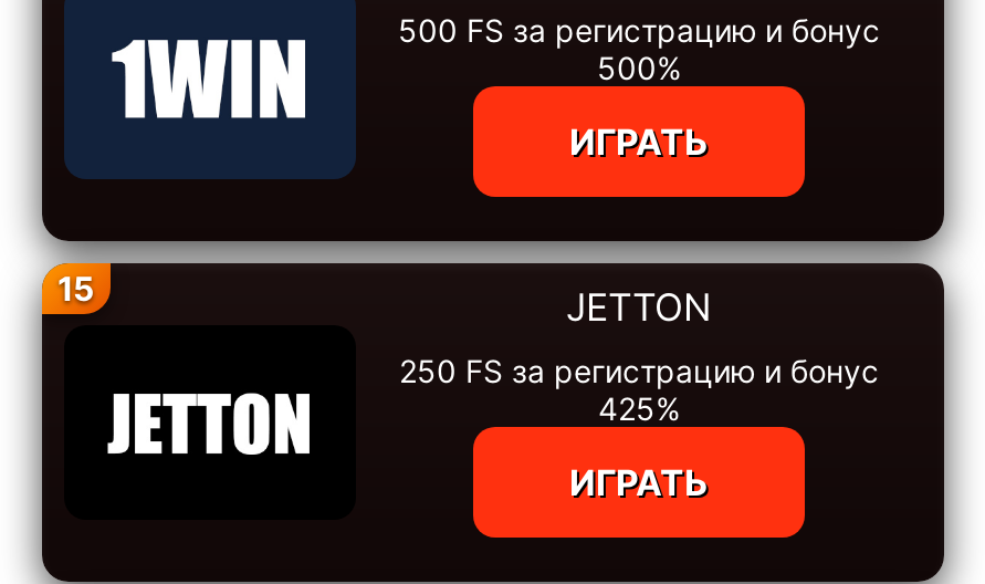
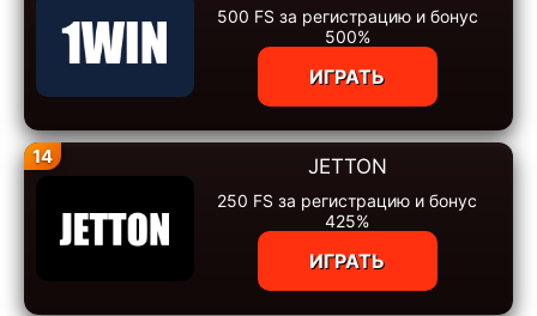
[57,268,95,310] 15 -> [32,145,53,168] 14

